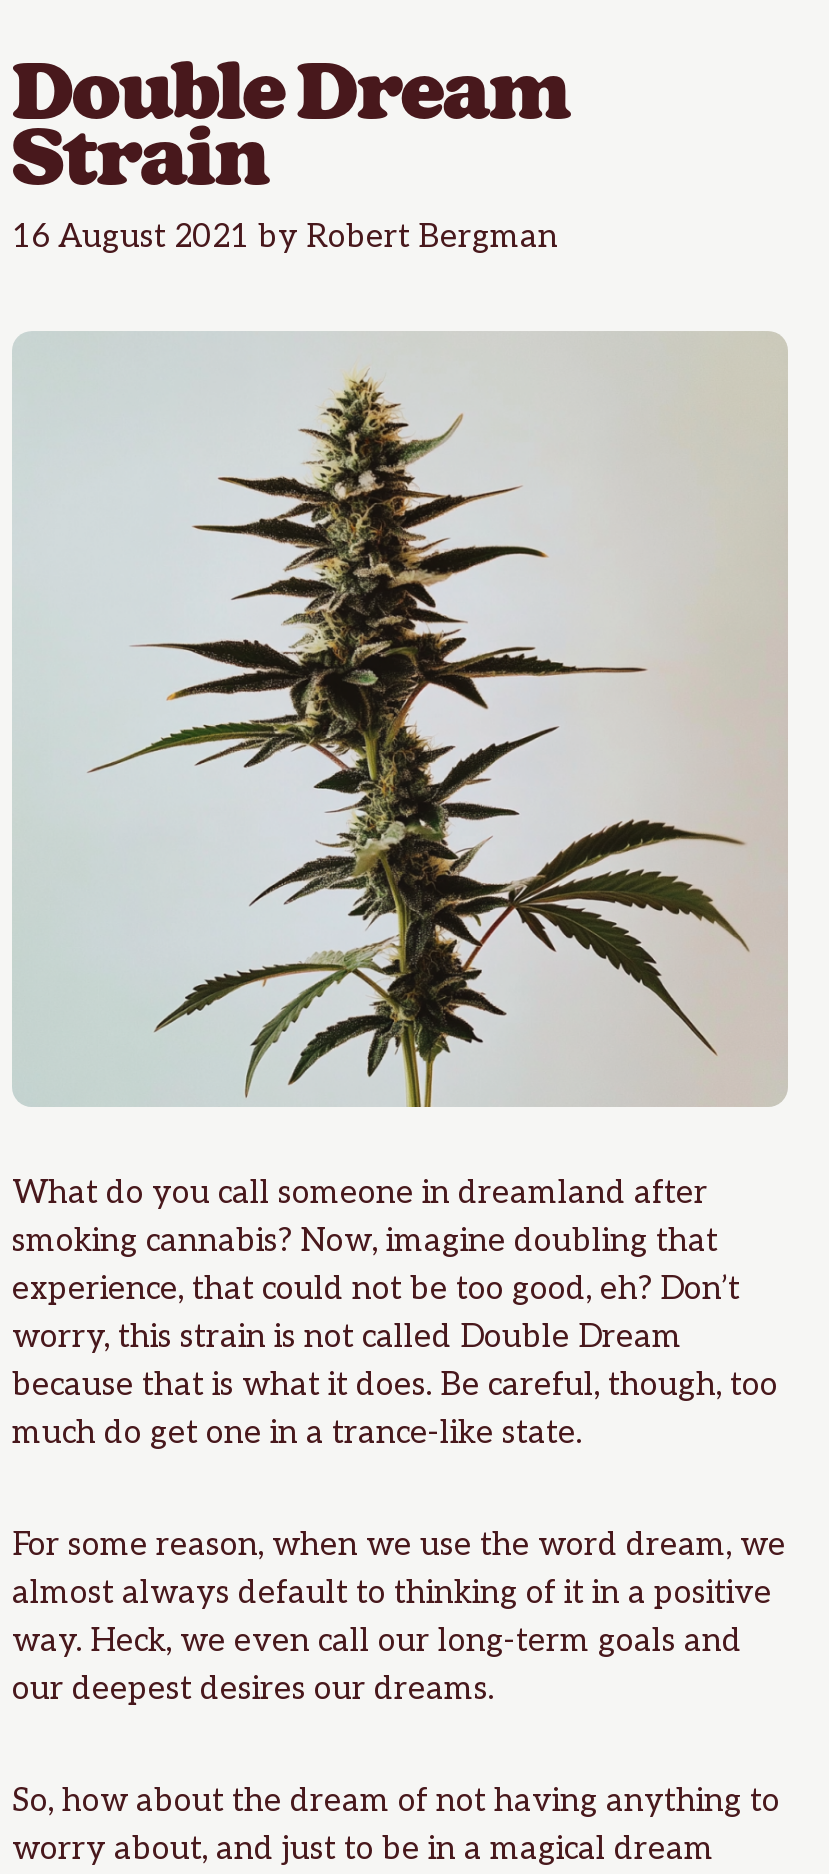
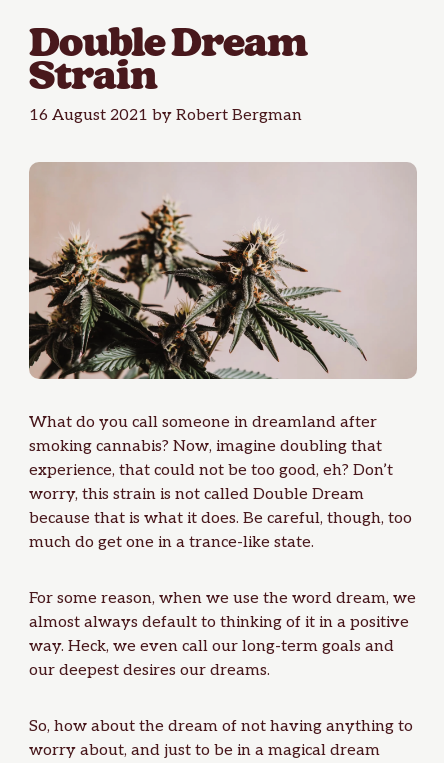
[12,333,750,1107] [image] -> [28,162,367,380] [image]

